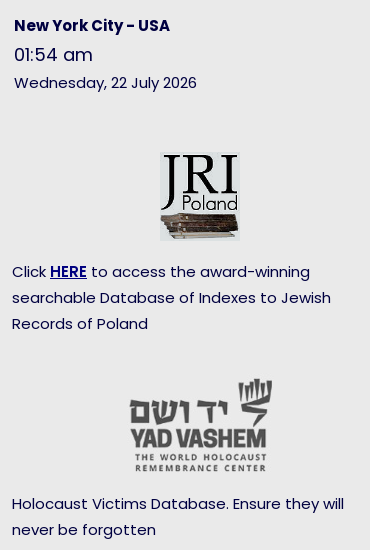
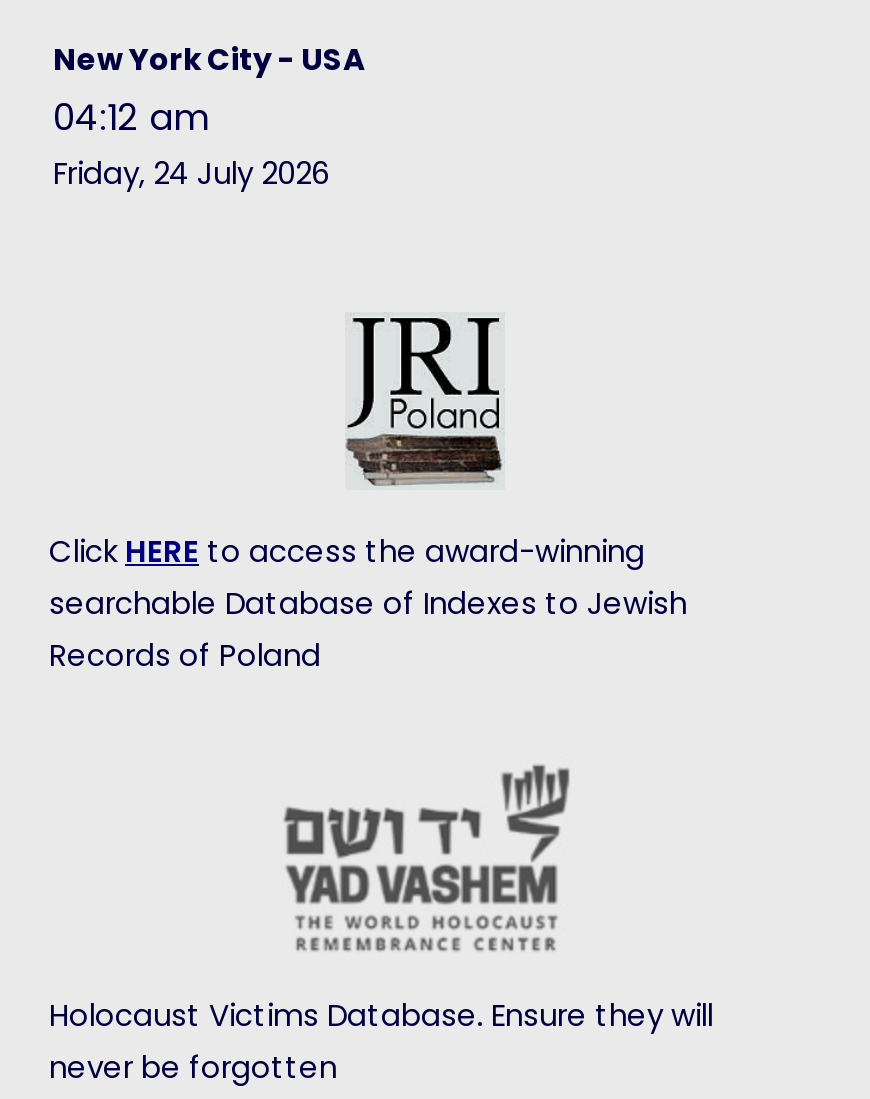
[14,42,93,67] 01:54 am -> [53,92,209,142] 04:12 am
[14,72,197,93] Wednesday, 22 July 2026 -> [53,152,329,194] Friday, 24 July 2026

